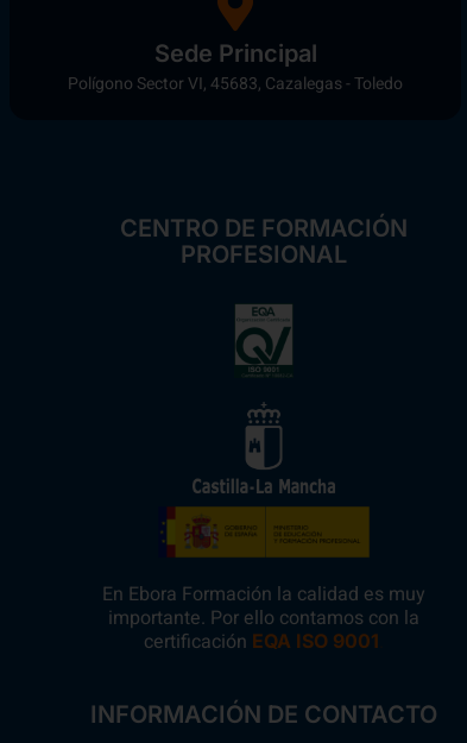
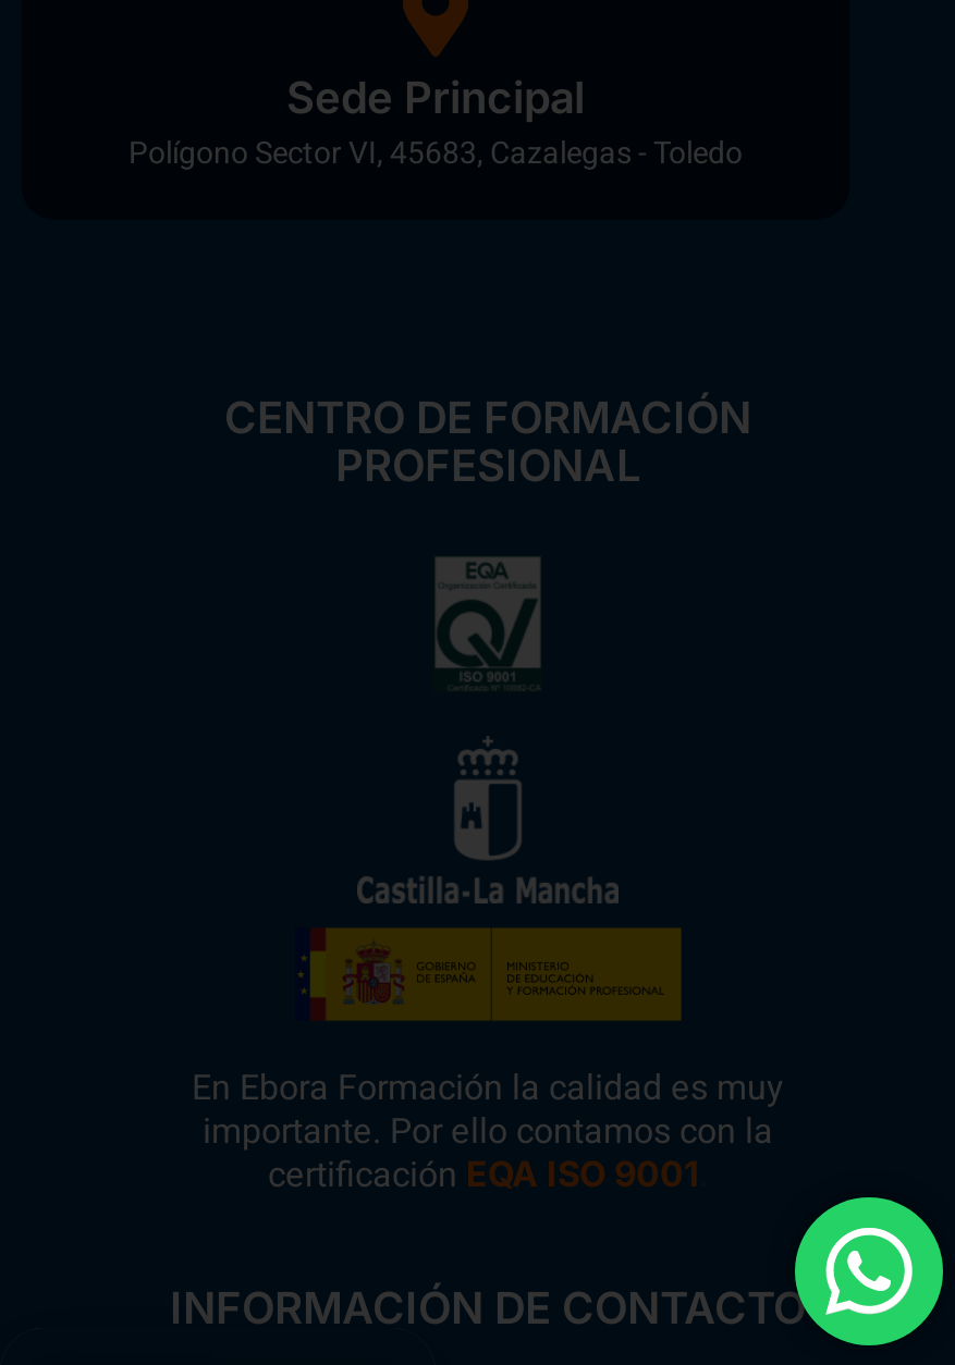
none -> [793,1195,945,1348] [image]

